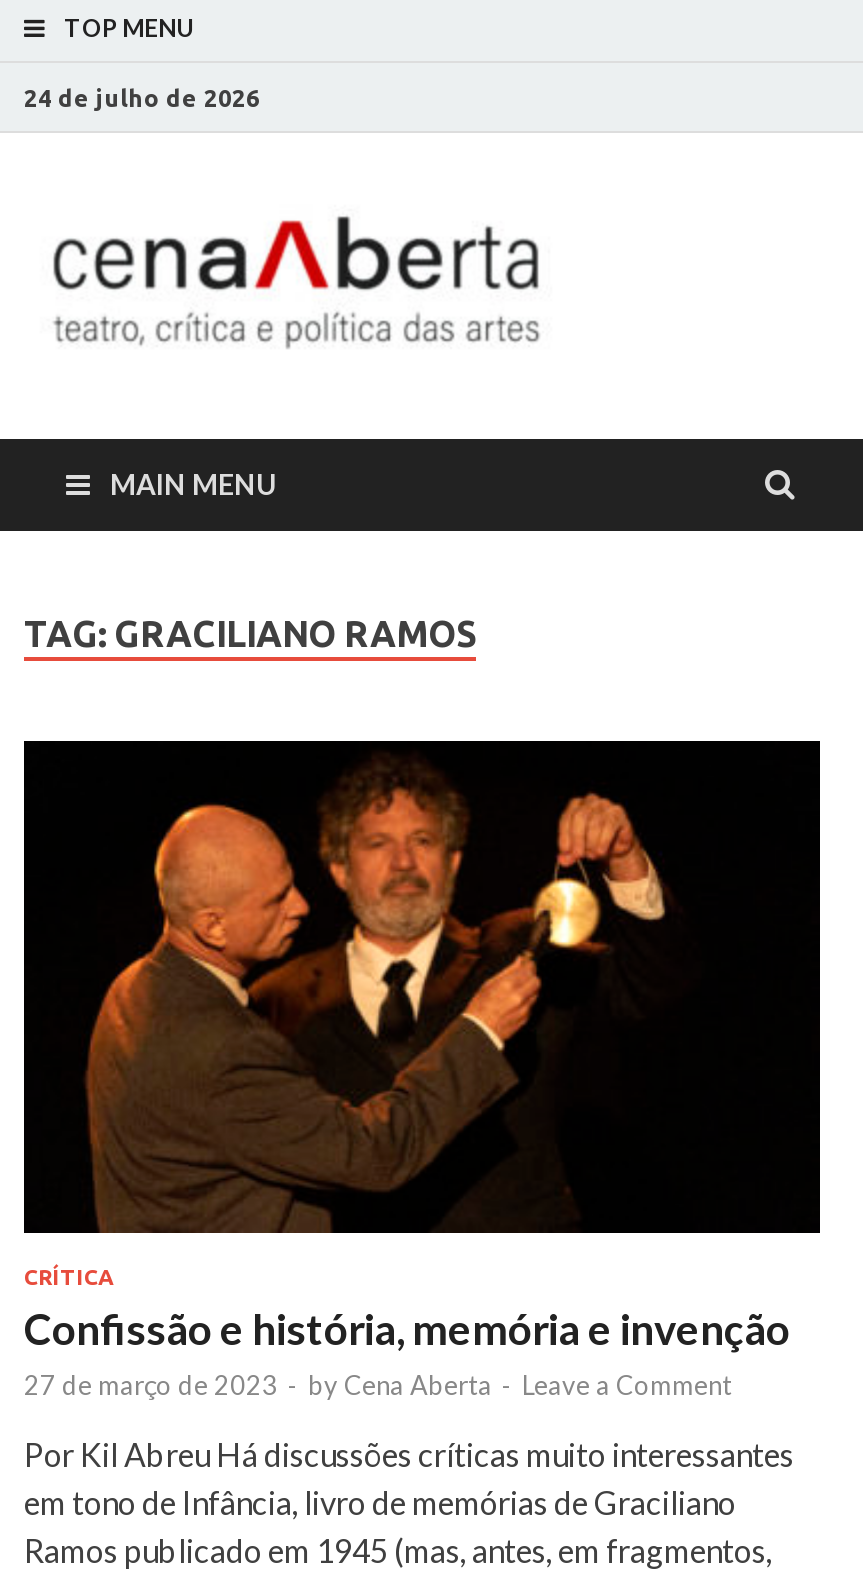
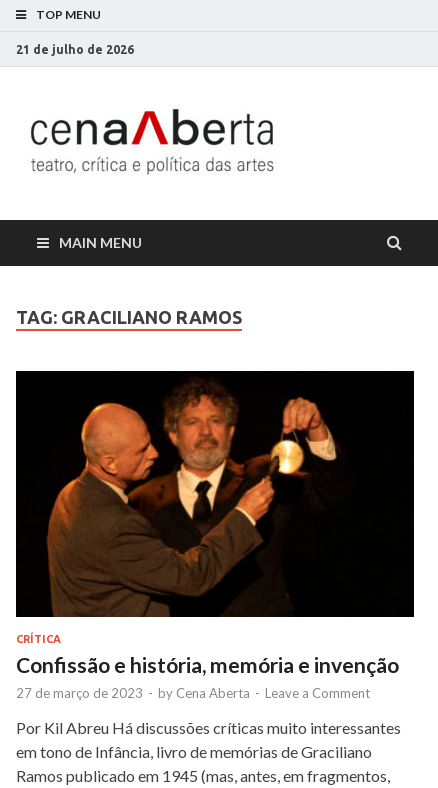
[24,84,260,110] 24 de julho de 2026 -> [16,42,134,55] 21 de julho de 2026

